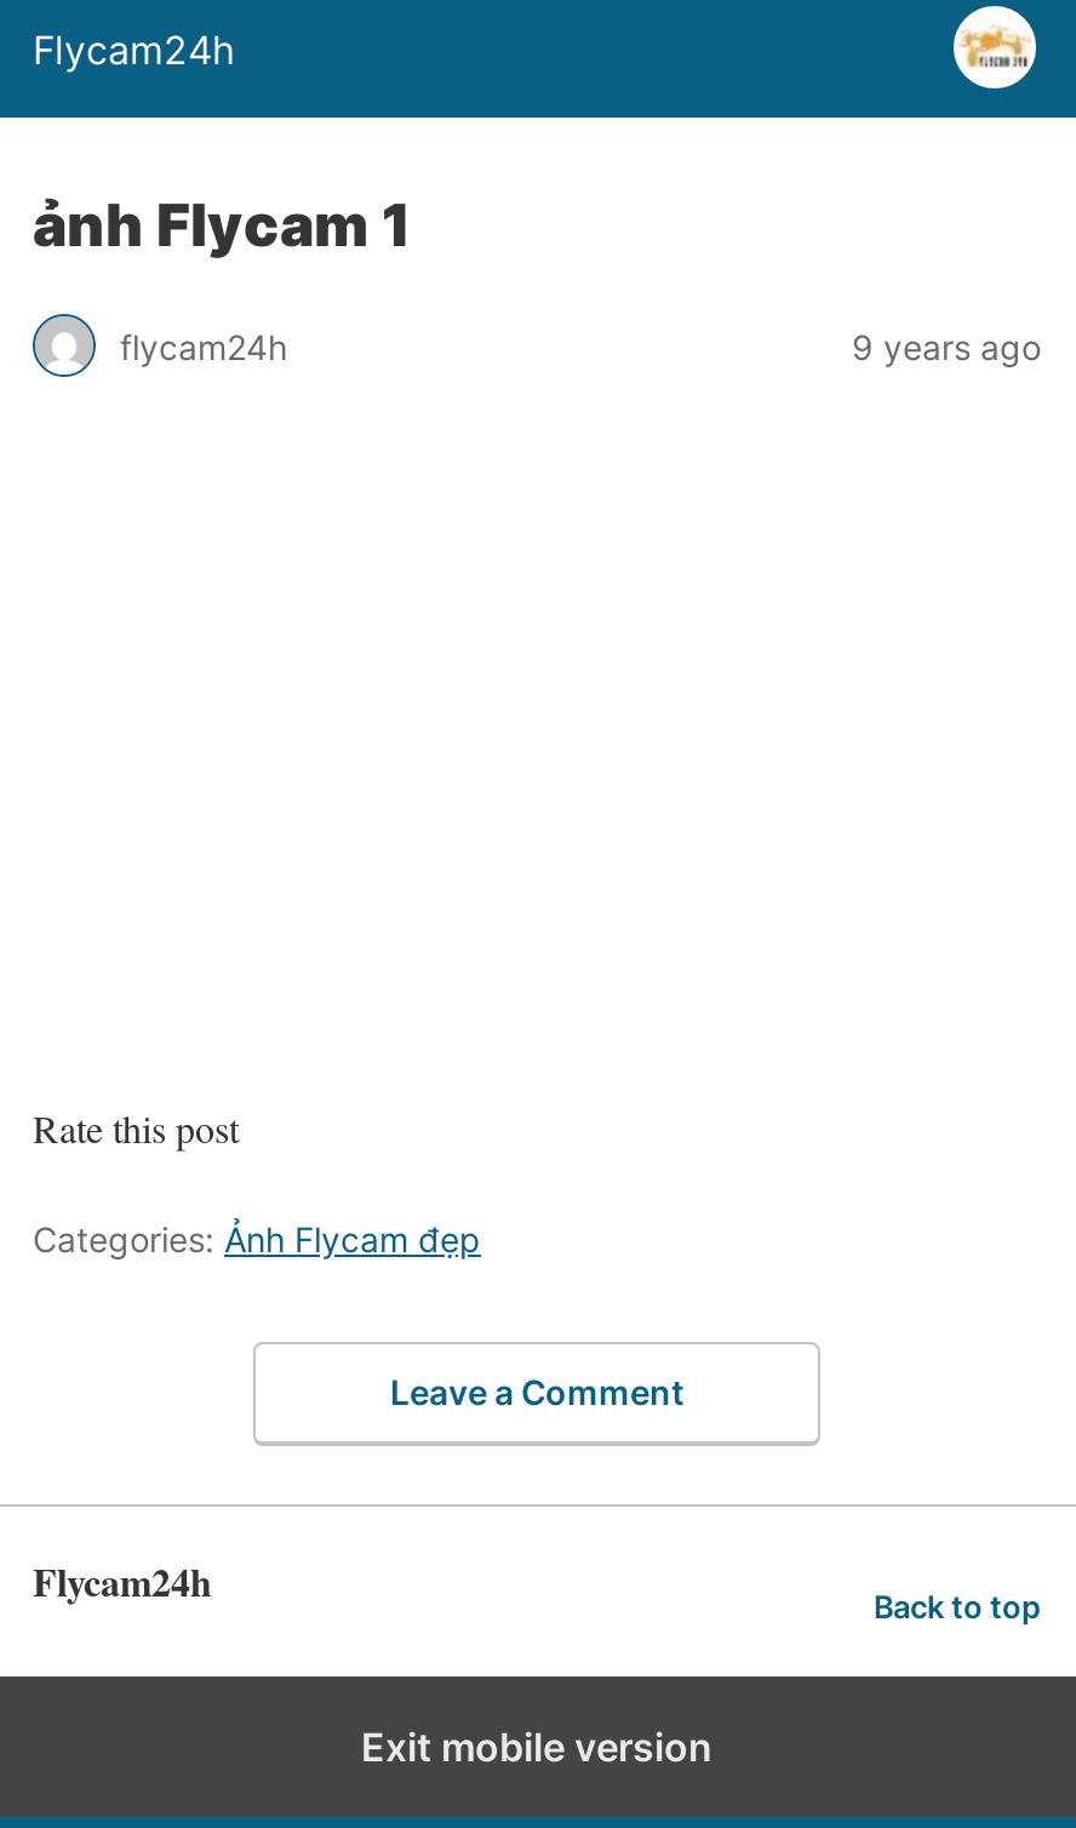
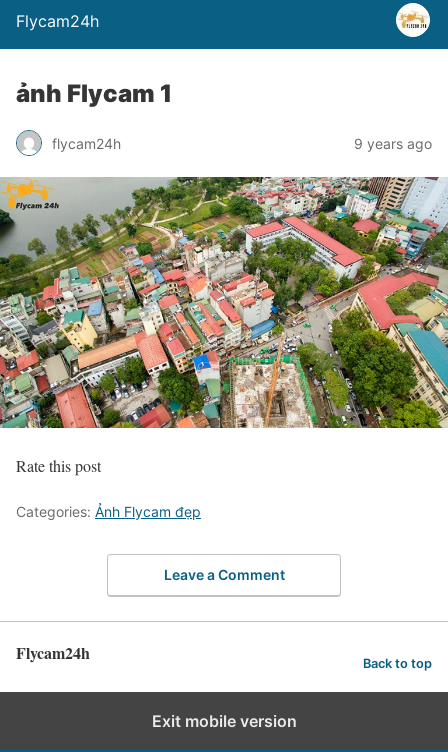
none -> [3,176,445,429] [image]

